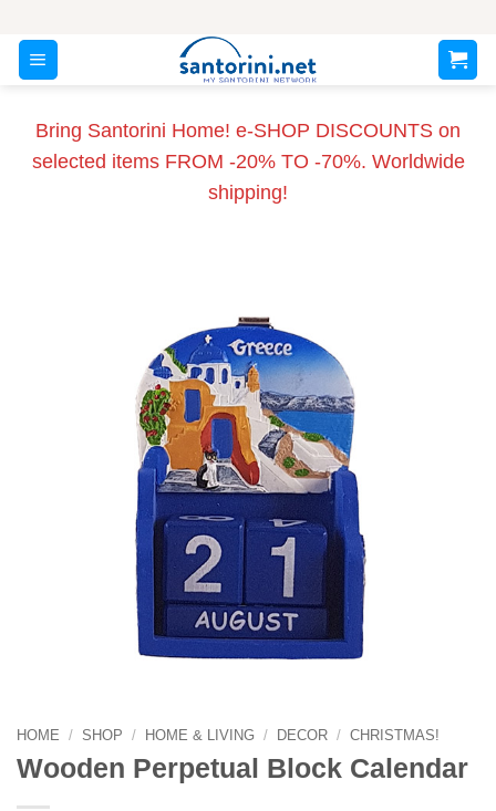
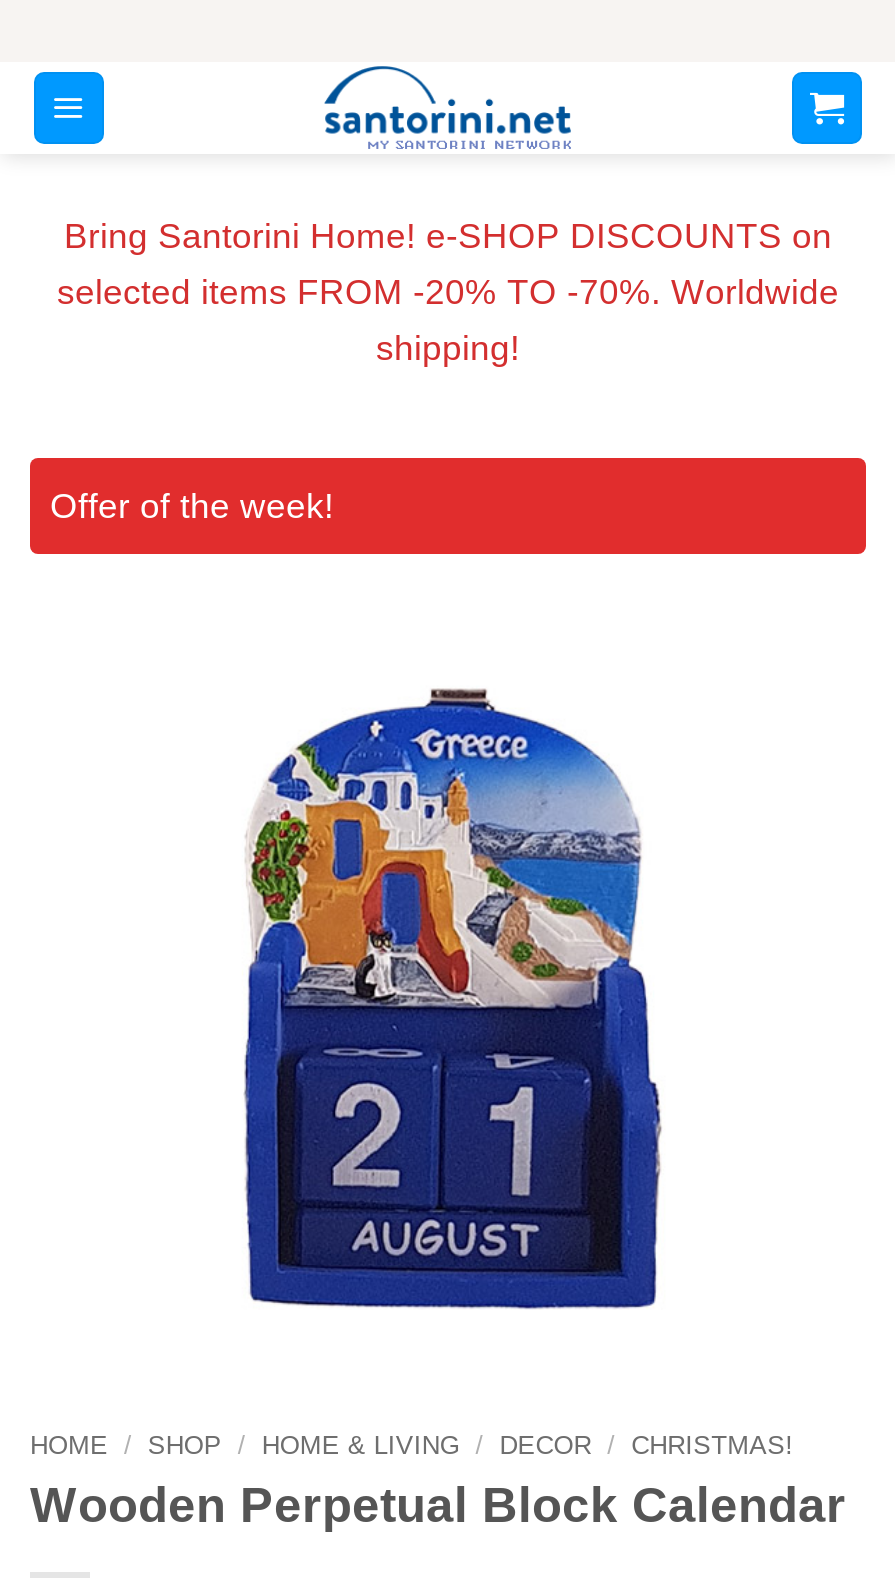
none -> [50,486,334,526] Offer of the week!

